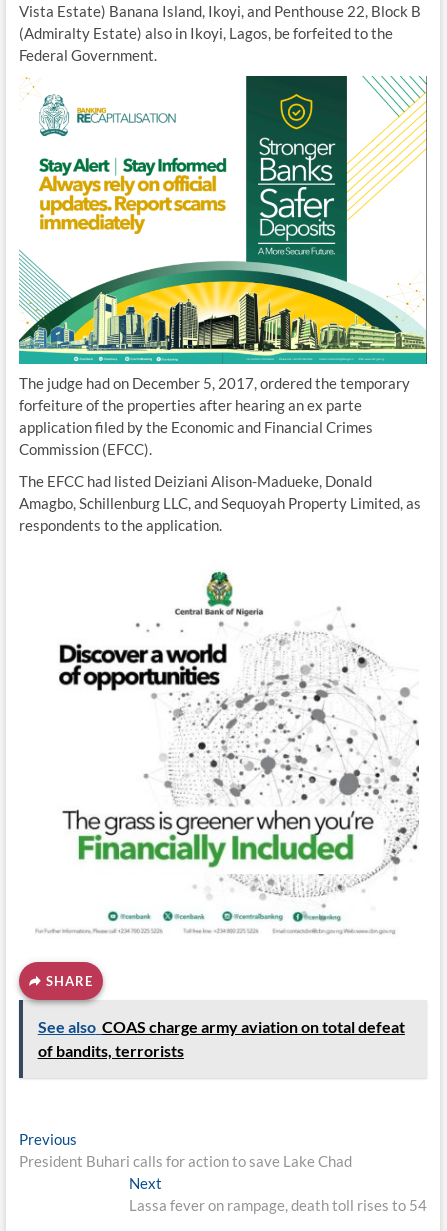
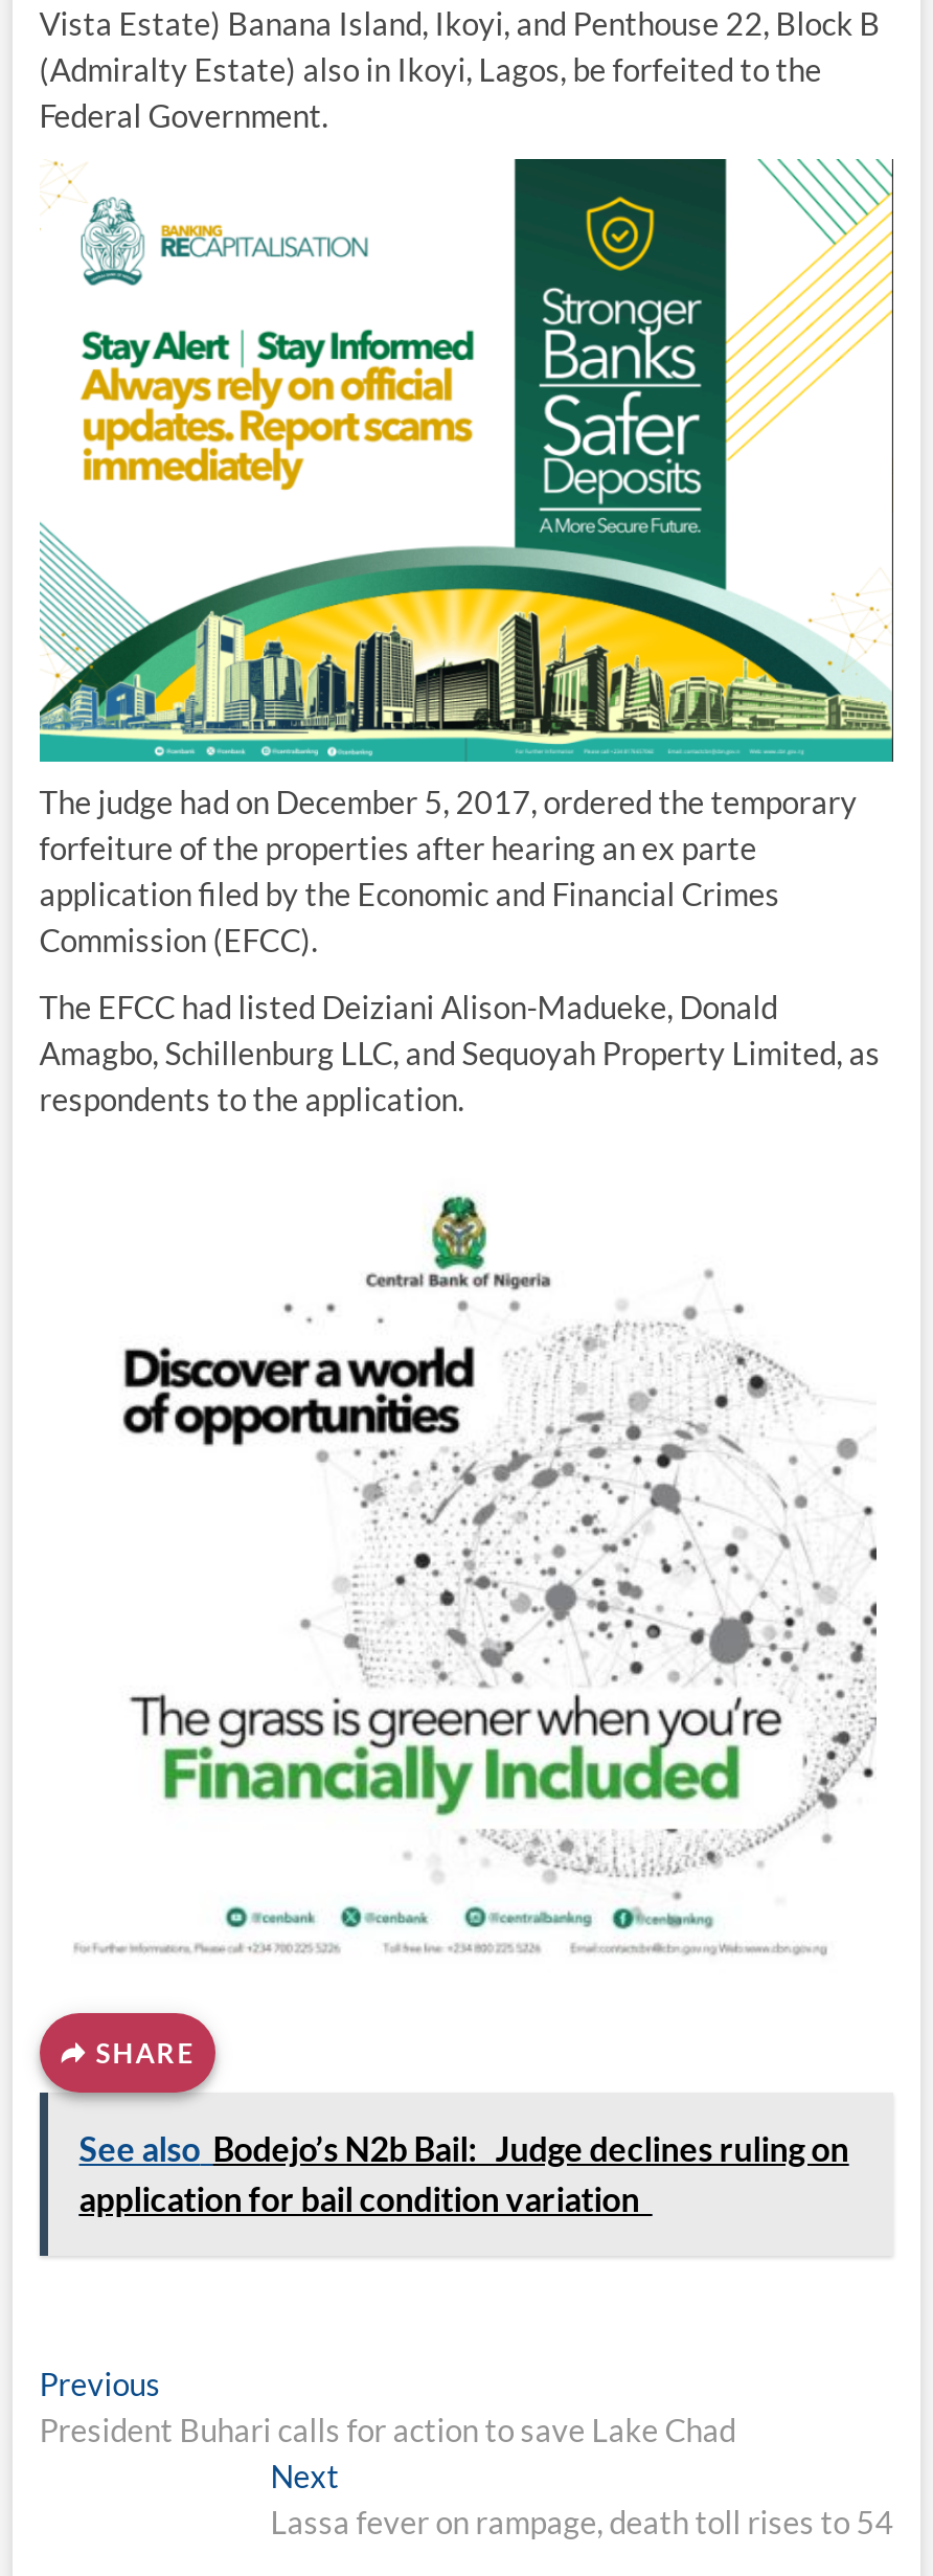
[38,1017,405,1060] See also COAS charge army aviation on total defeat | of bandits, terrorists -> [79,2128,849,2218] See also Bodejo’s N2b Bail: Judge declines ruling on | application for bail condition variation

